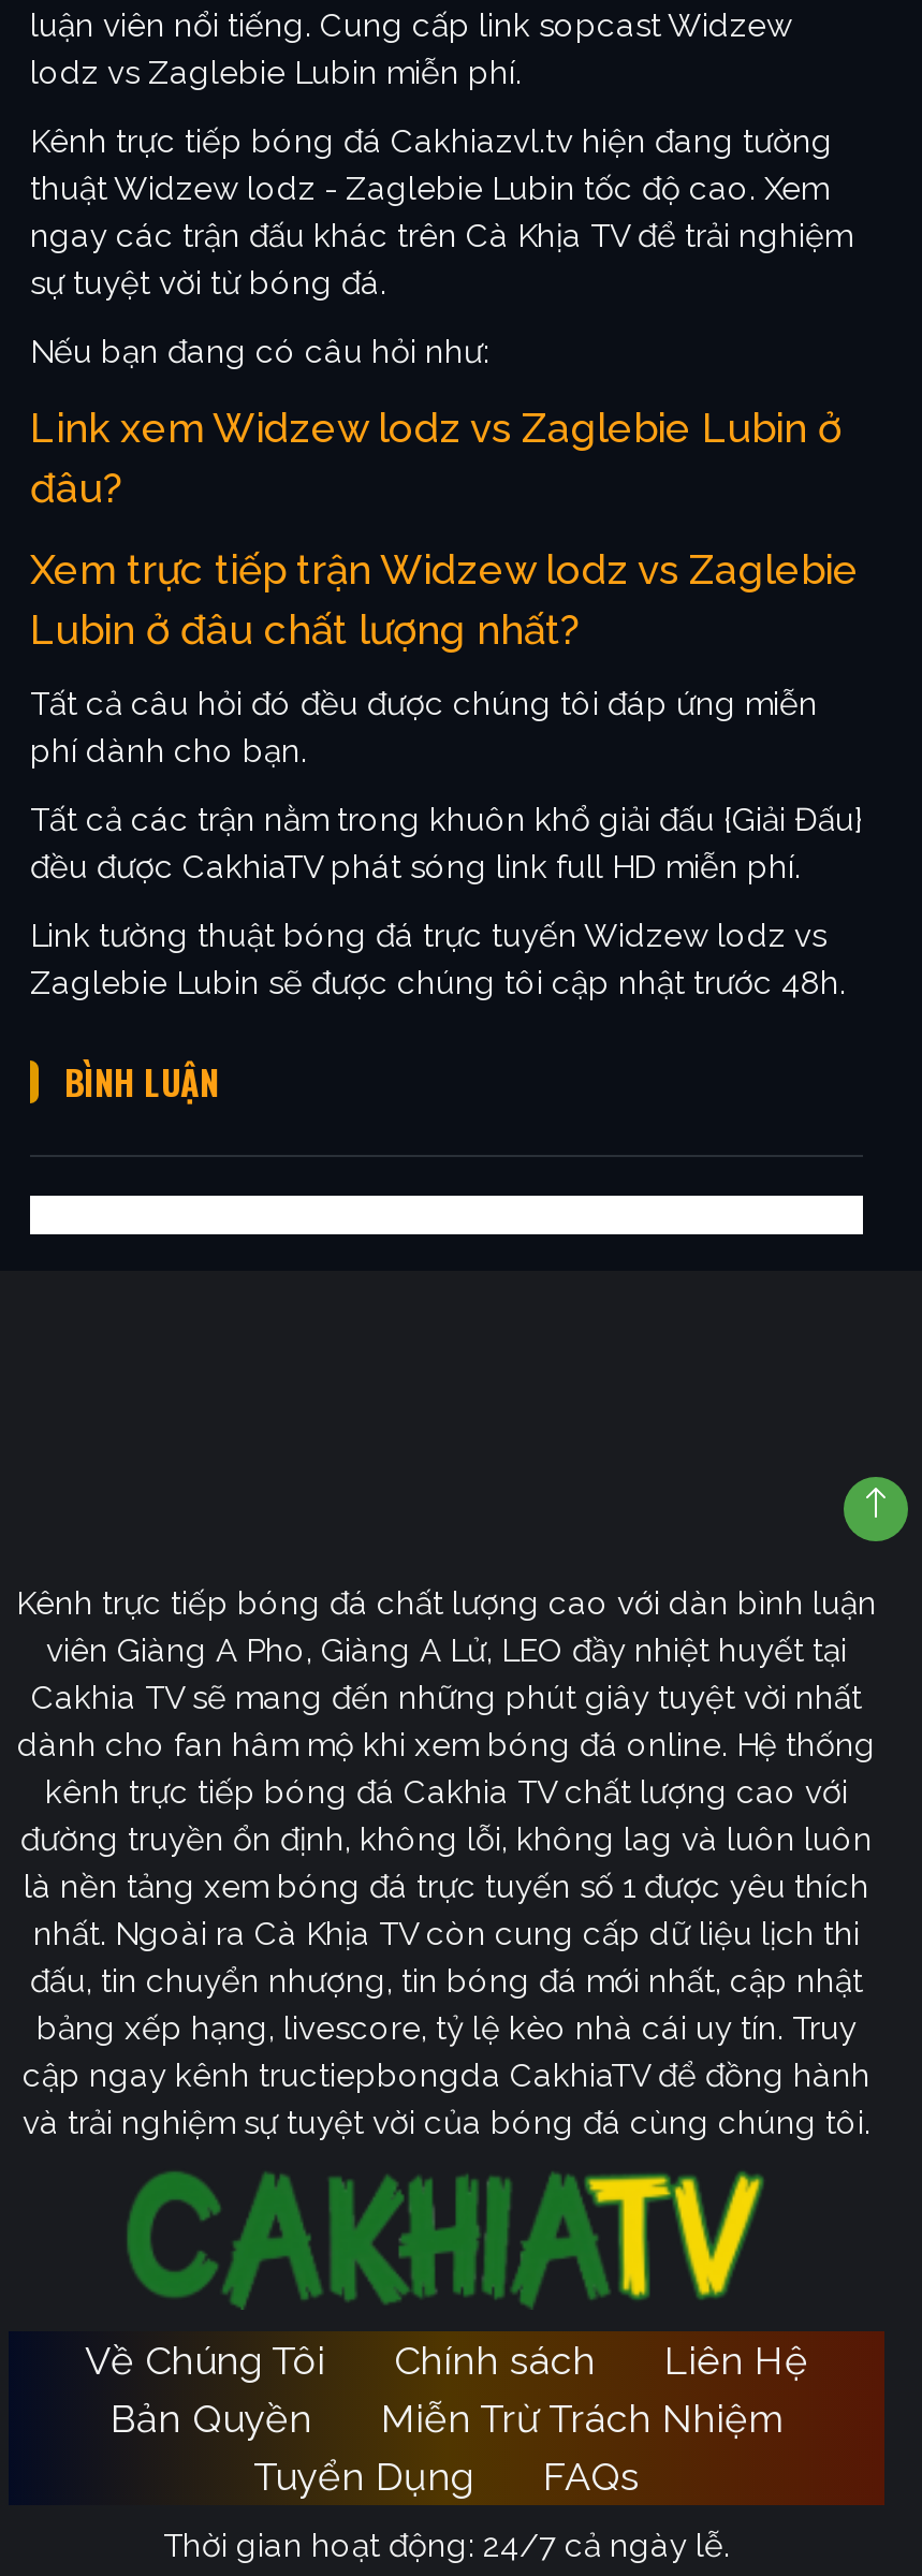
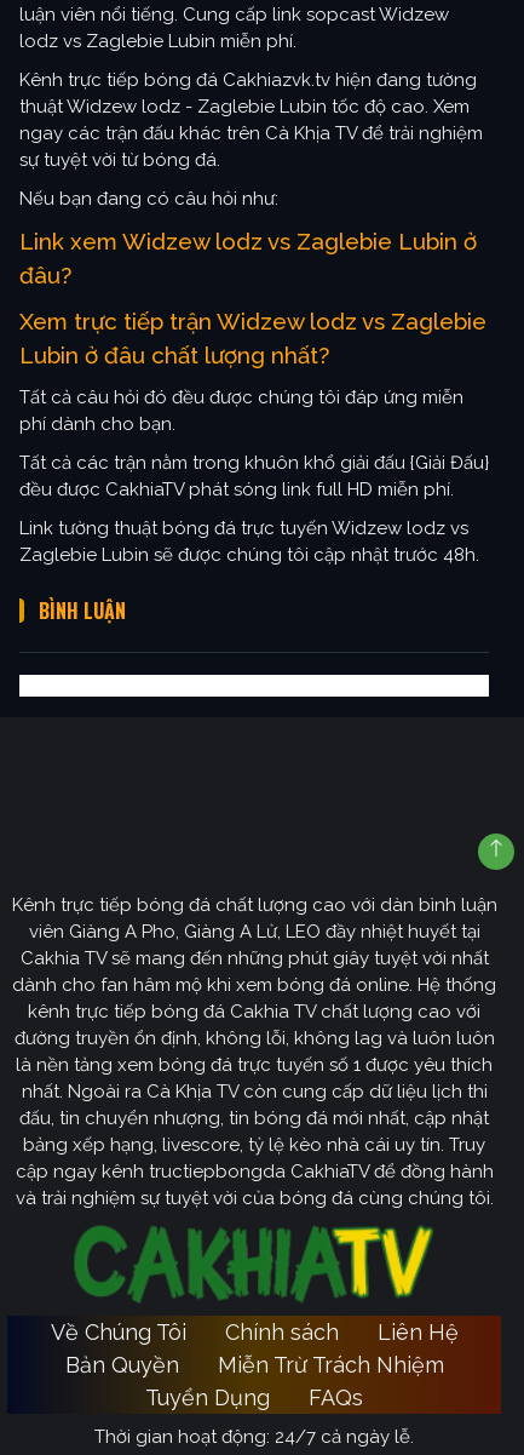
[30,122,833,161] Kênh trực tiếp bóng đá Cakhiazvl.tv hiện đang tường -> [19,69,477,91] Kênh trực tiếp bóng đá Cakhiazvk.tv hiện đang tường

